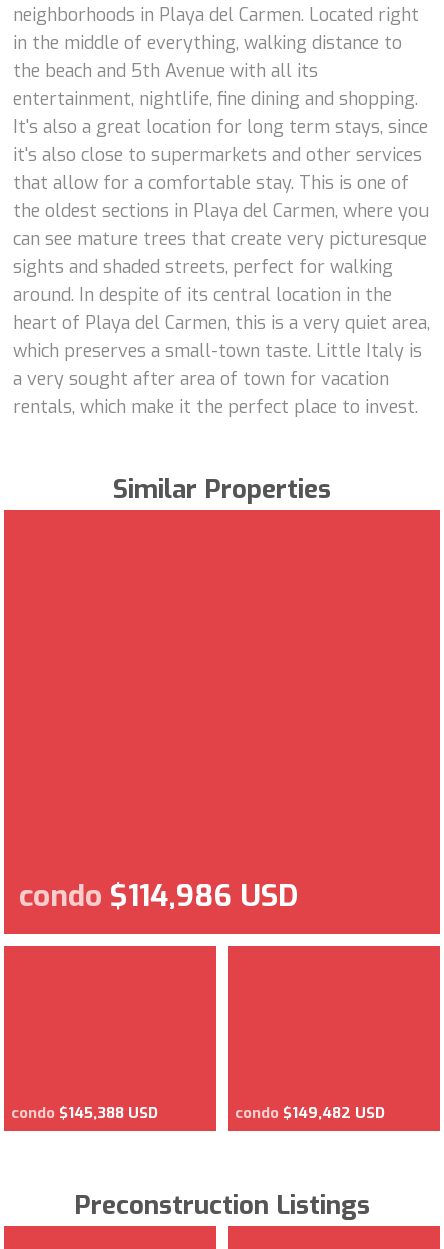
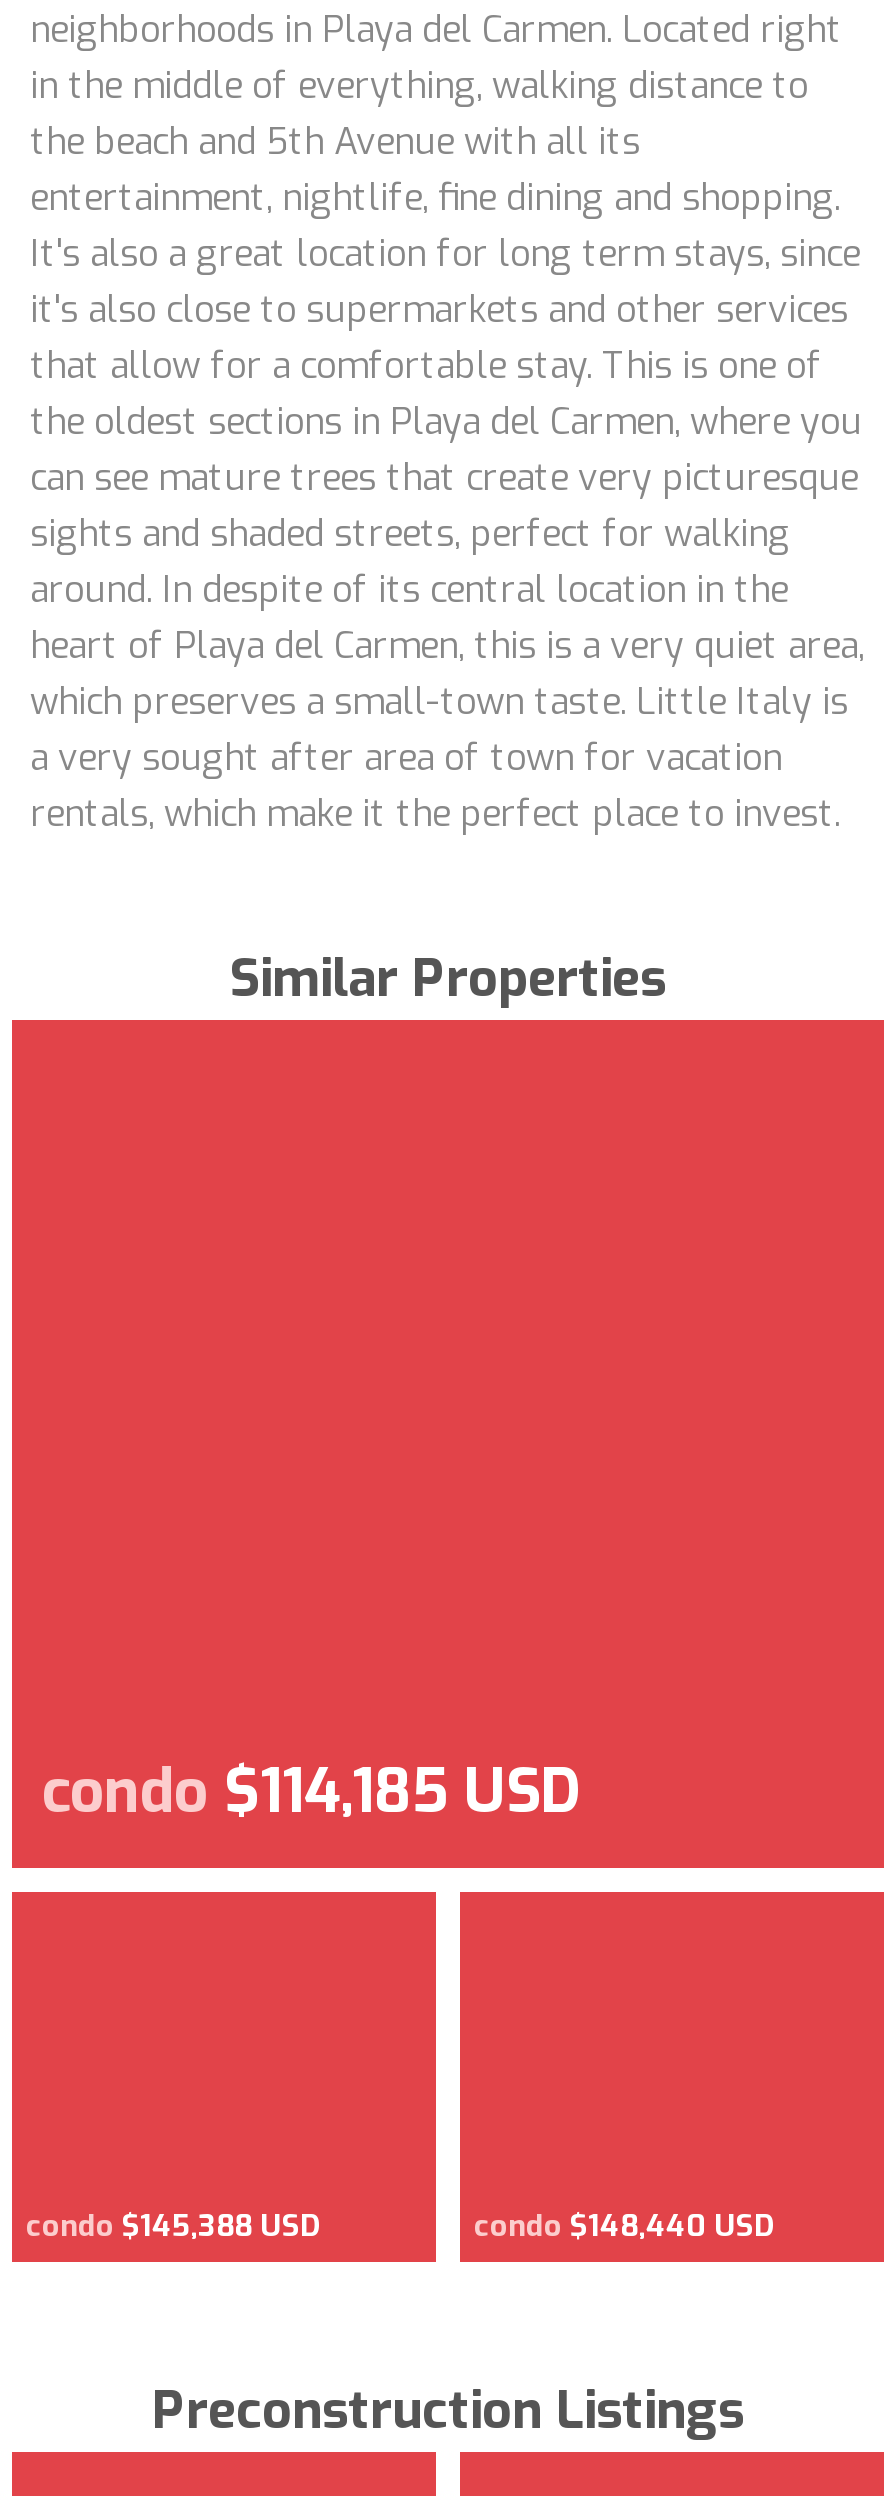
[19,875,298,915] condo $114,986 USD -> [42,1751,580,1831] condo $114,185 USD
[235,1102,385,1122] condo $149,482 USD -> [474,2205,774,2245] condo $148,440 USD

